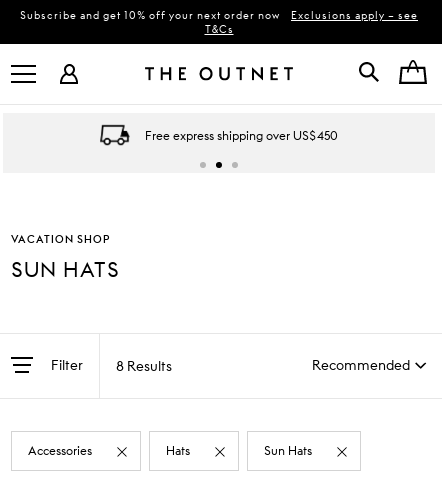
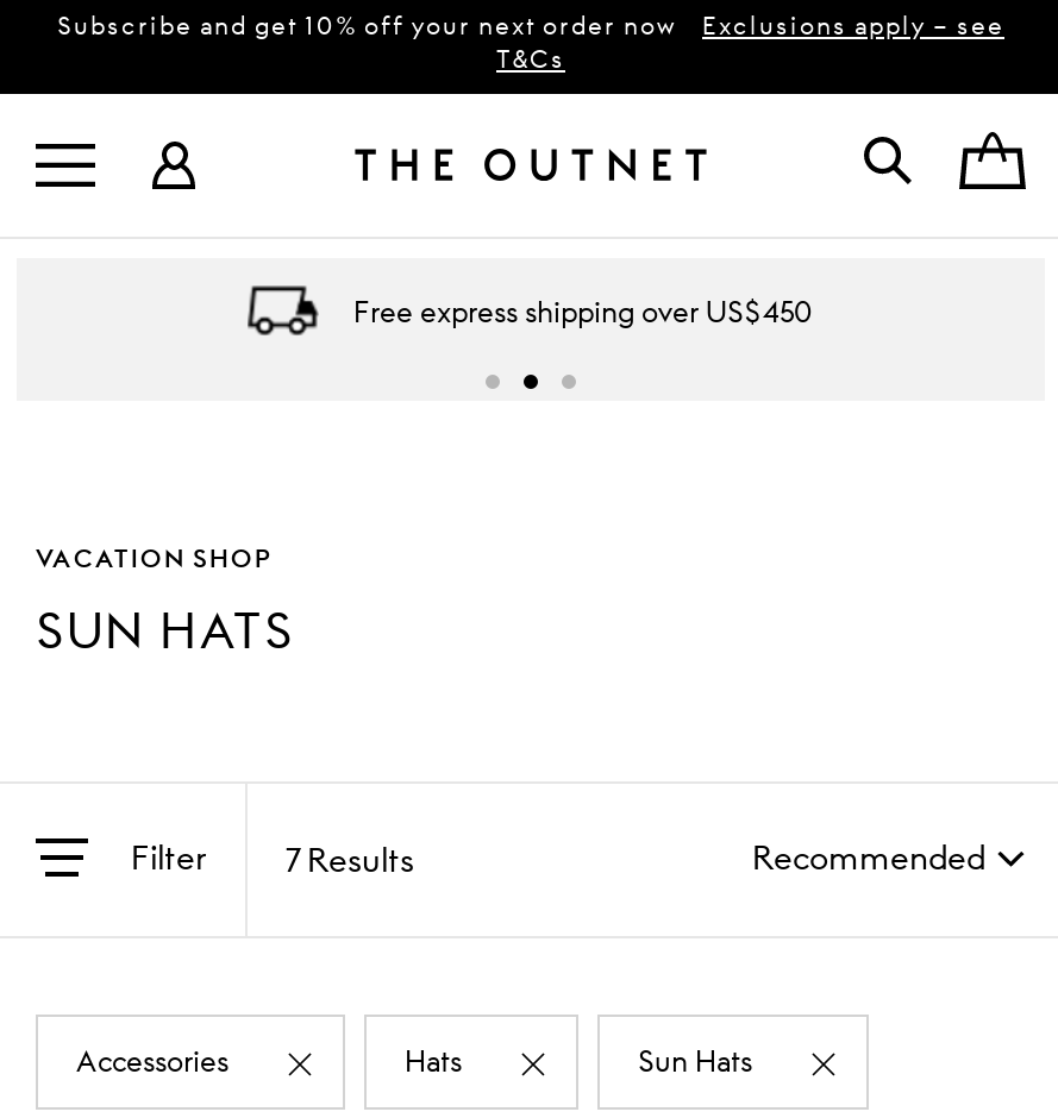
[116,358,172,374] 8 Results -> [286,841,414,879] 7 Results

